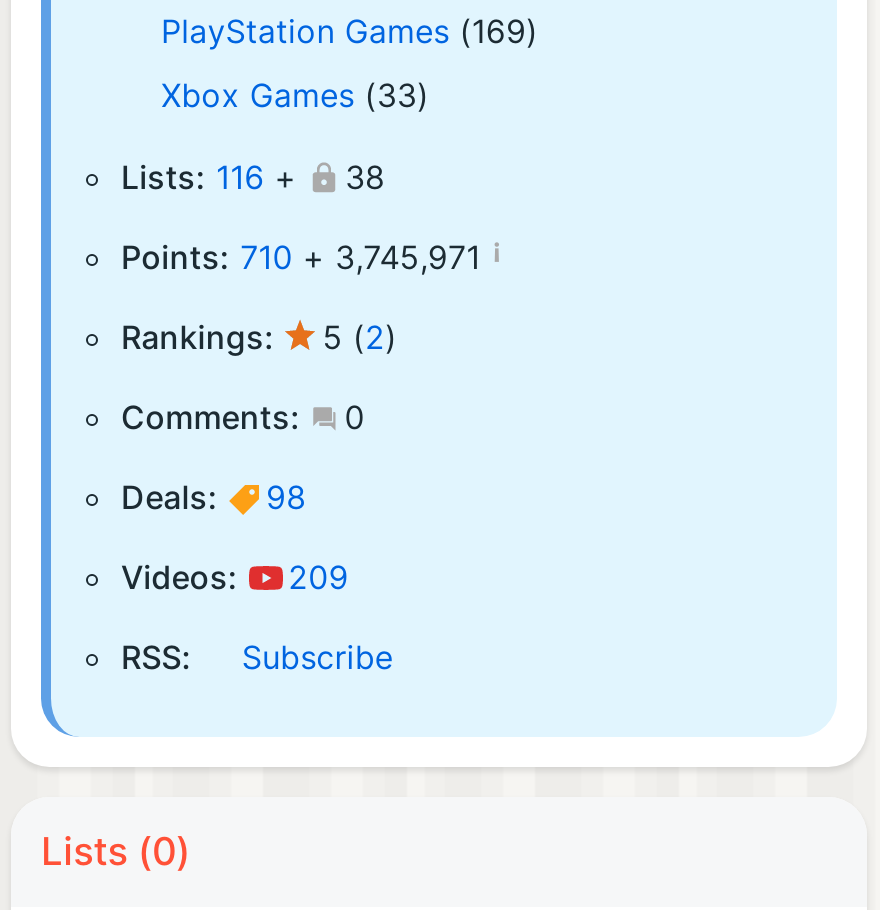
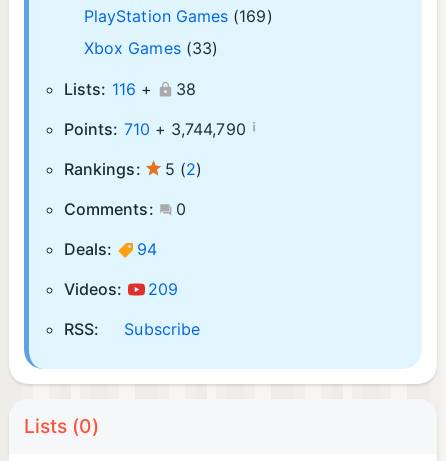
[141,231,501,277] Points: 710 + 3,745,971 ¡ -> [74,116,256,139] Points: 710 + 3,744,790 ¡
[145,477,306,517] Deals: 98 -> [76,239,157,259] Deals: 94

